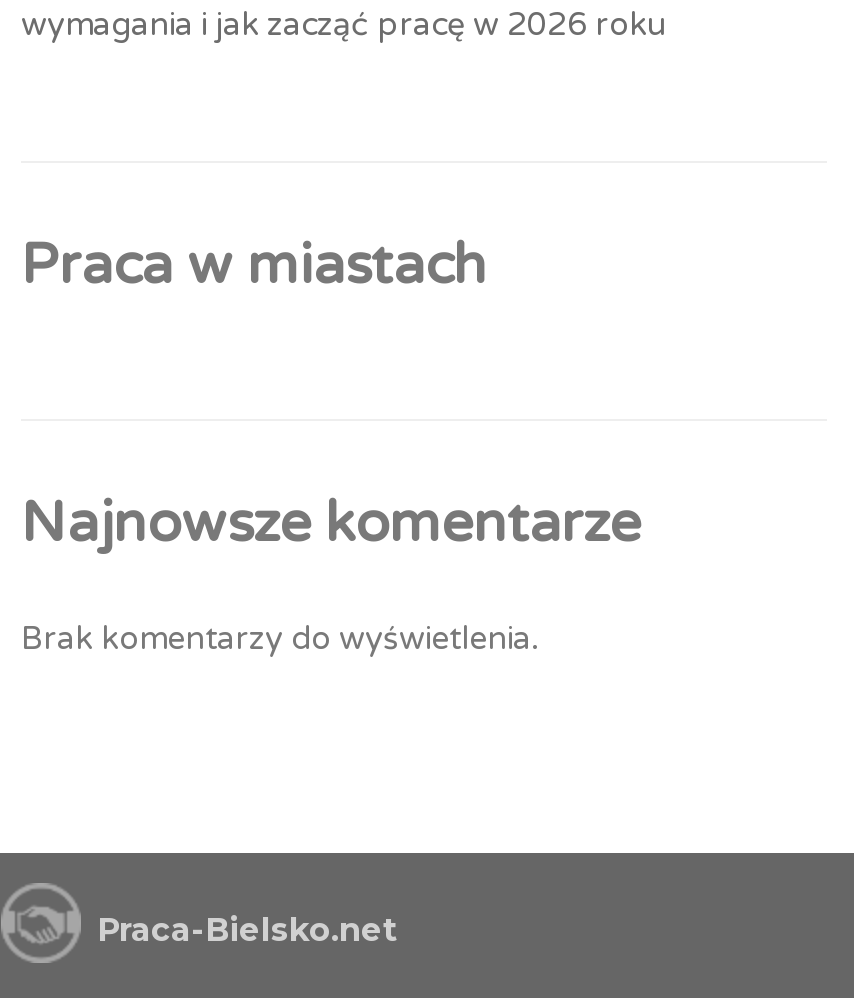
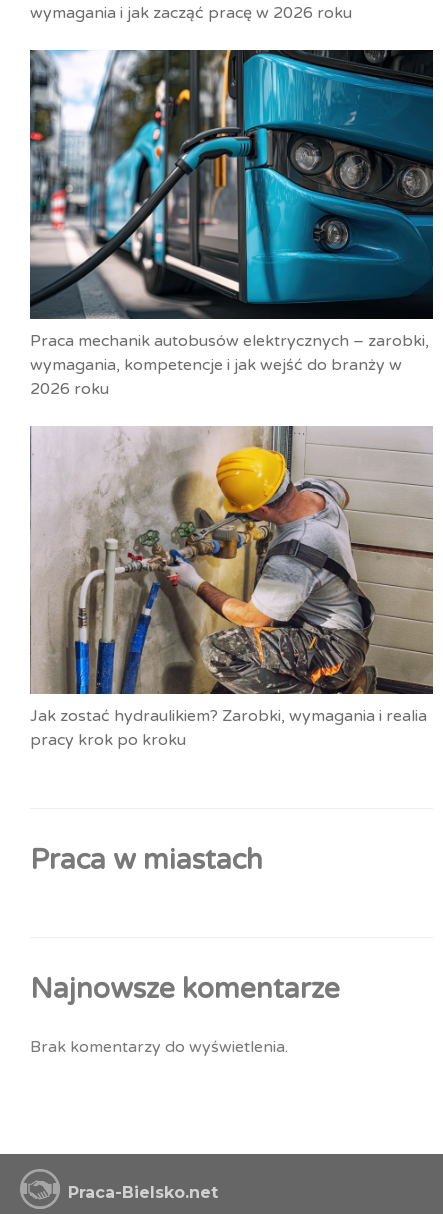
none -> [29,49,434,399] [image] | Praca mechanik autobusów elektrycznych – zarobki, | wymagania, kompetencje i jak wejść do branży w | 2026 roku
none -> [29,426,434,750] [image] | Jak zostać hydraulikiem? Zarobki, wymagania i realia | pracy krok po kroku

